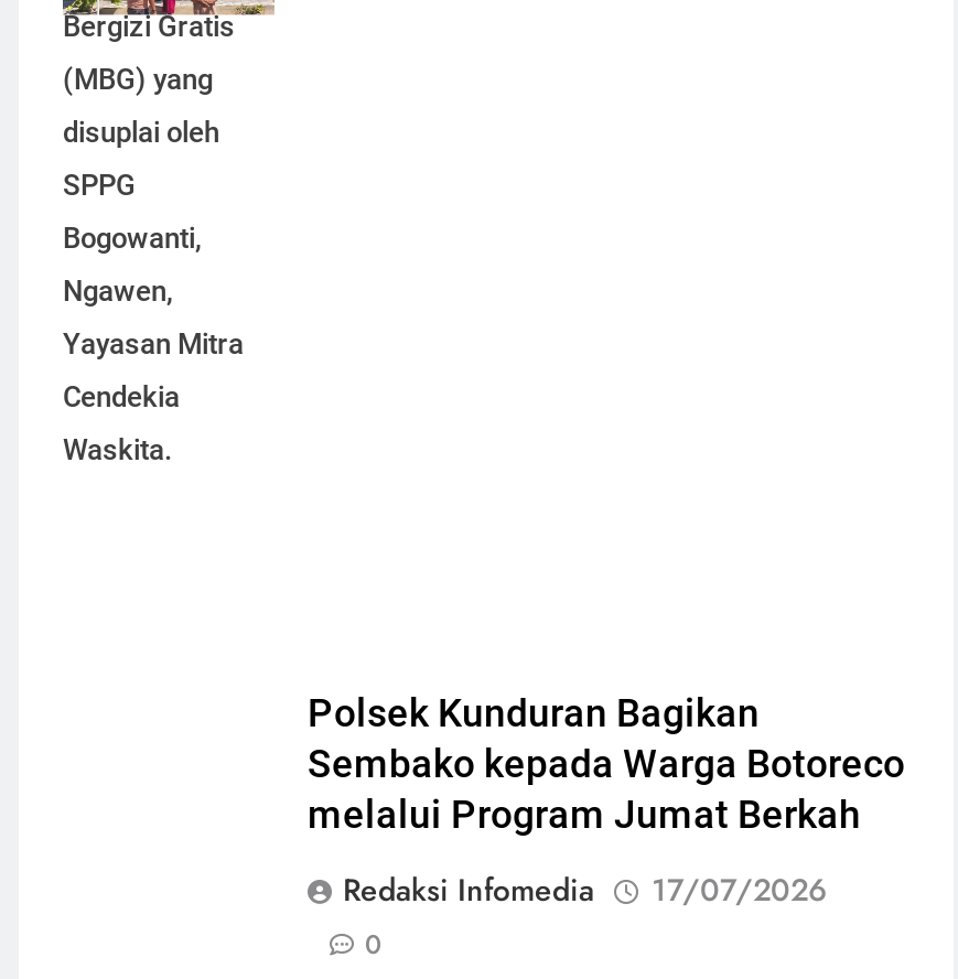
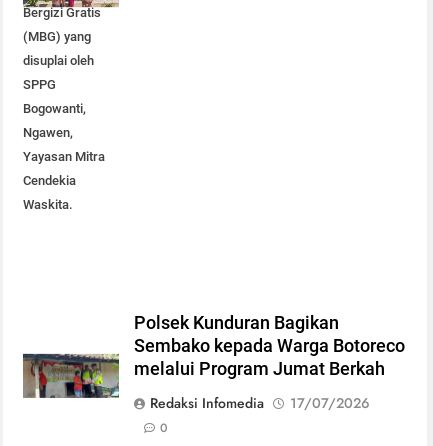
none -> [22,353,120,399] [image]

